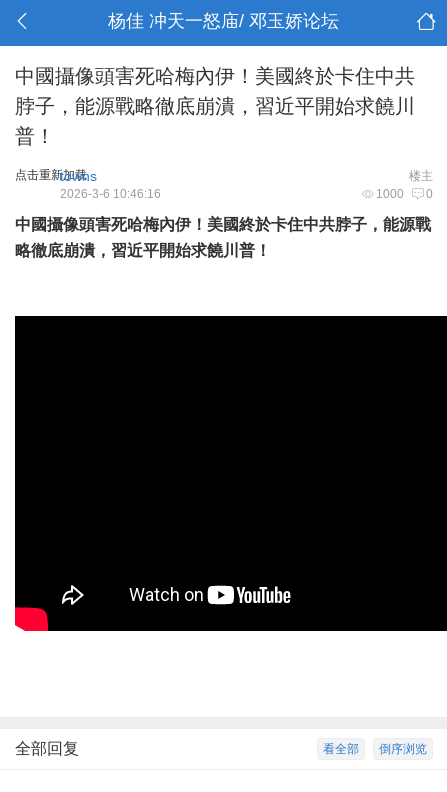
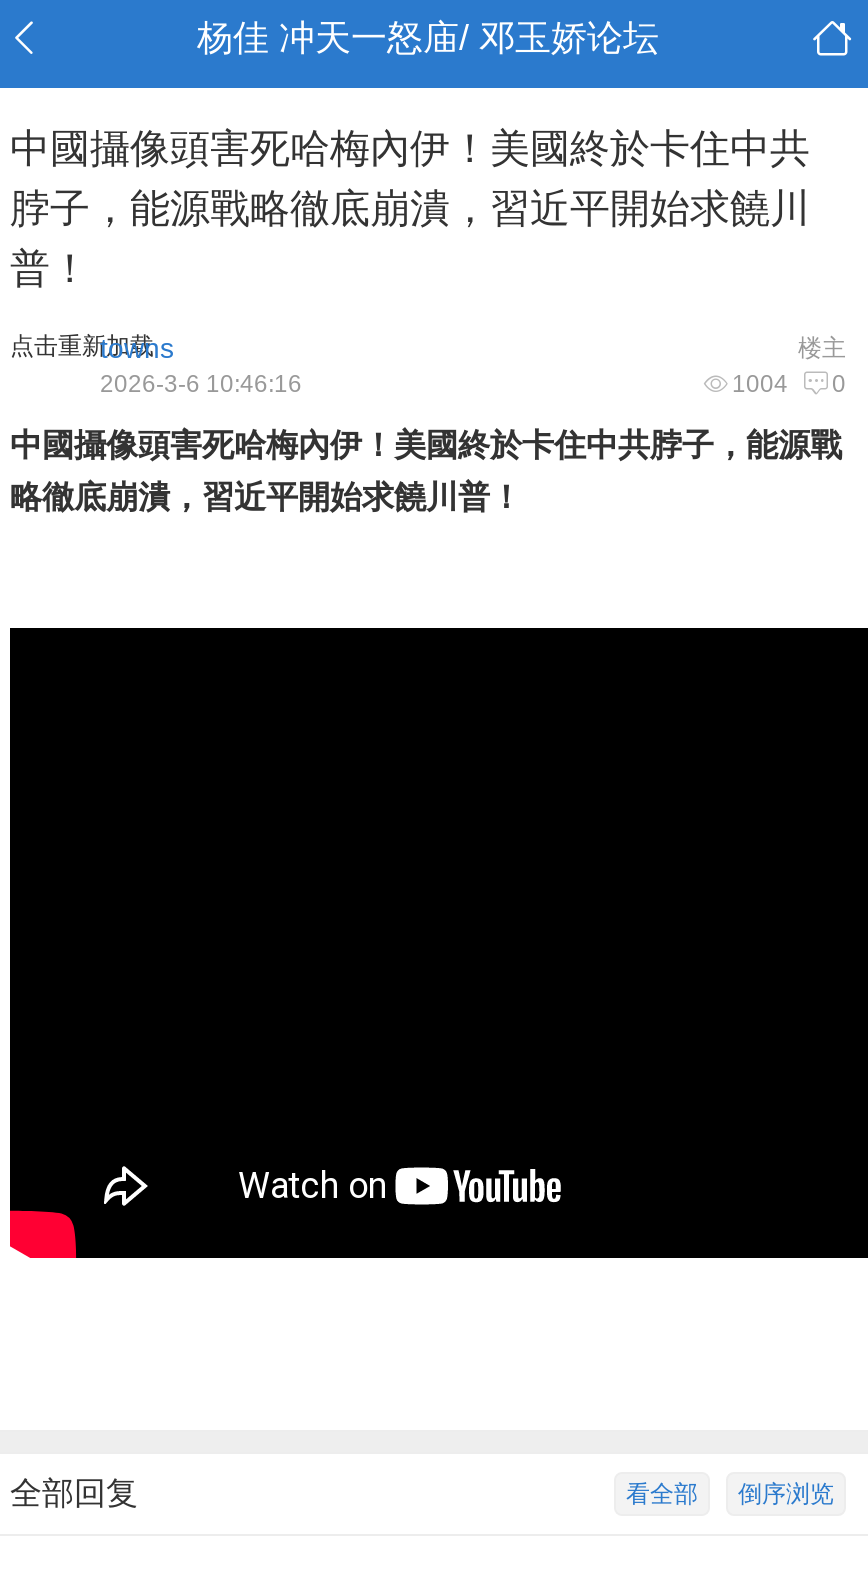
[376,187,433,201] 1000 0 -> [732,370,846,398] 1004 0

